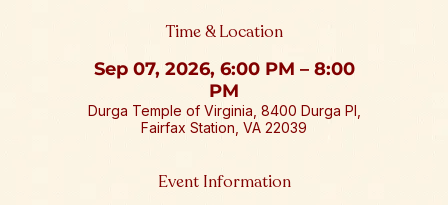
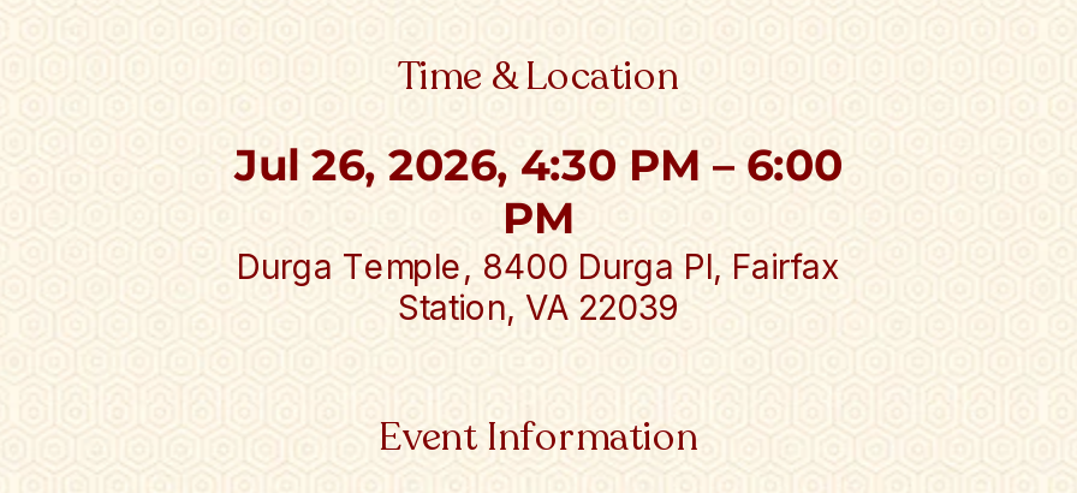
[93,58,354,80] Sep 07, 2026, 6:00 PM – 8:00 -> [234,140,843,193] Jul 26, 2026, 4:30 PM – 6:00
[87,102,360,136] Durga Temple of Virginia, 8400 Durga Pl, | Fairfax Station, VA 22039 -> [237,246,840,327] Durga Temple, 8400 Durga Pl, Fairfax | Station, VA 22039

